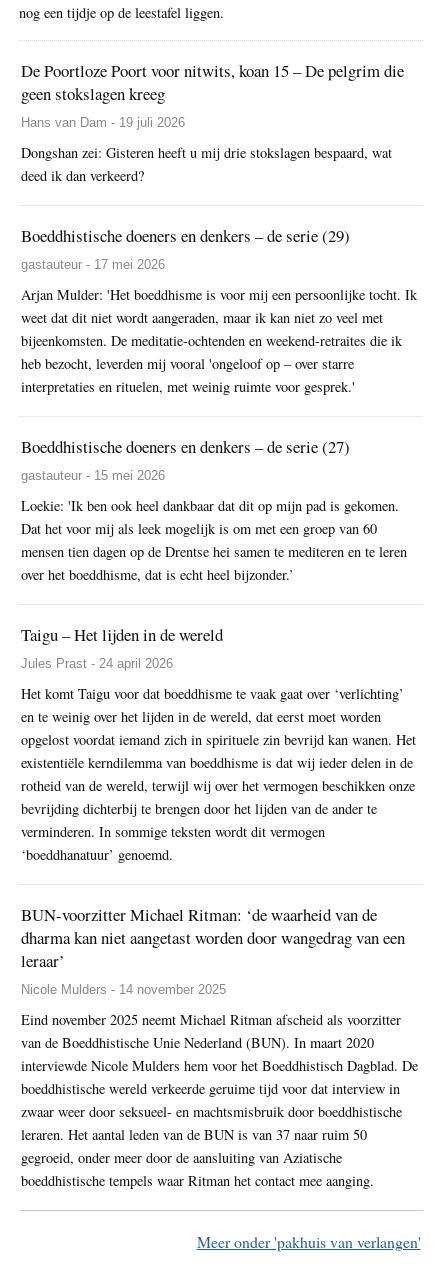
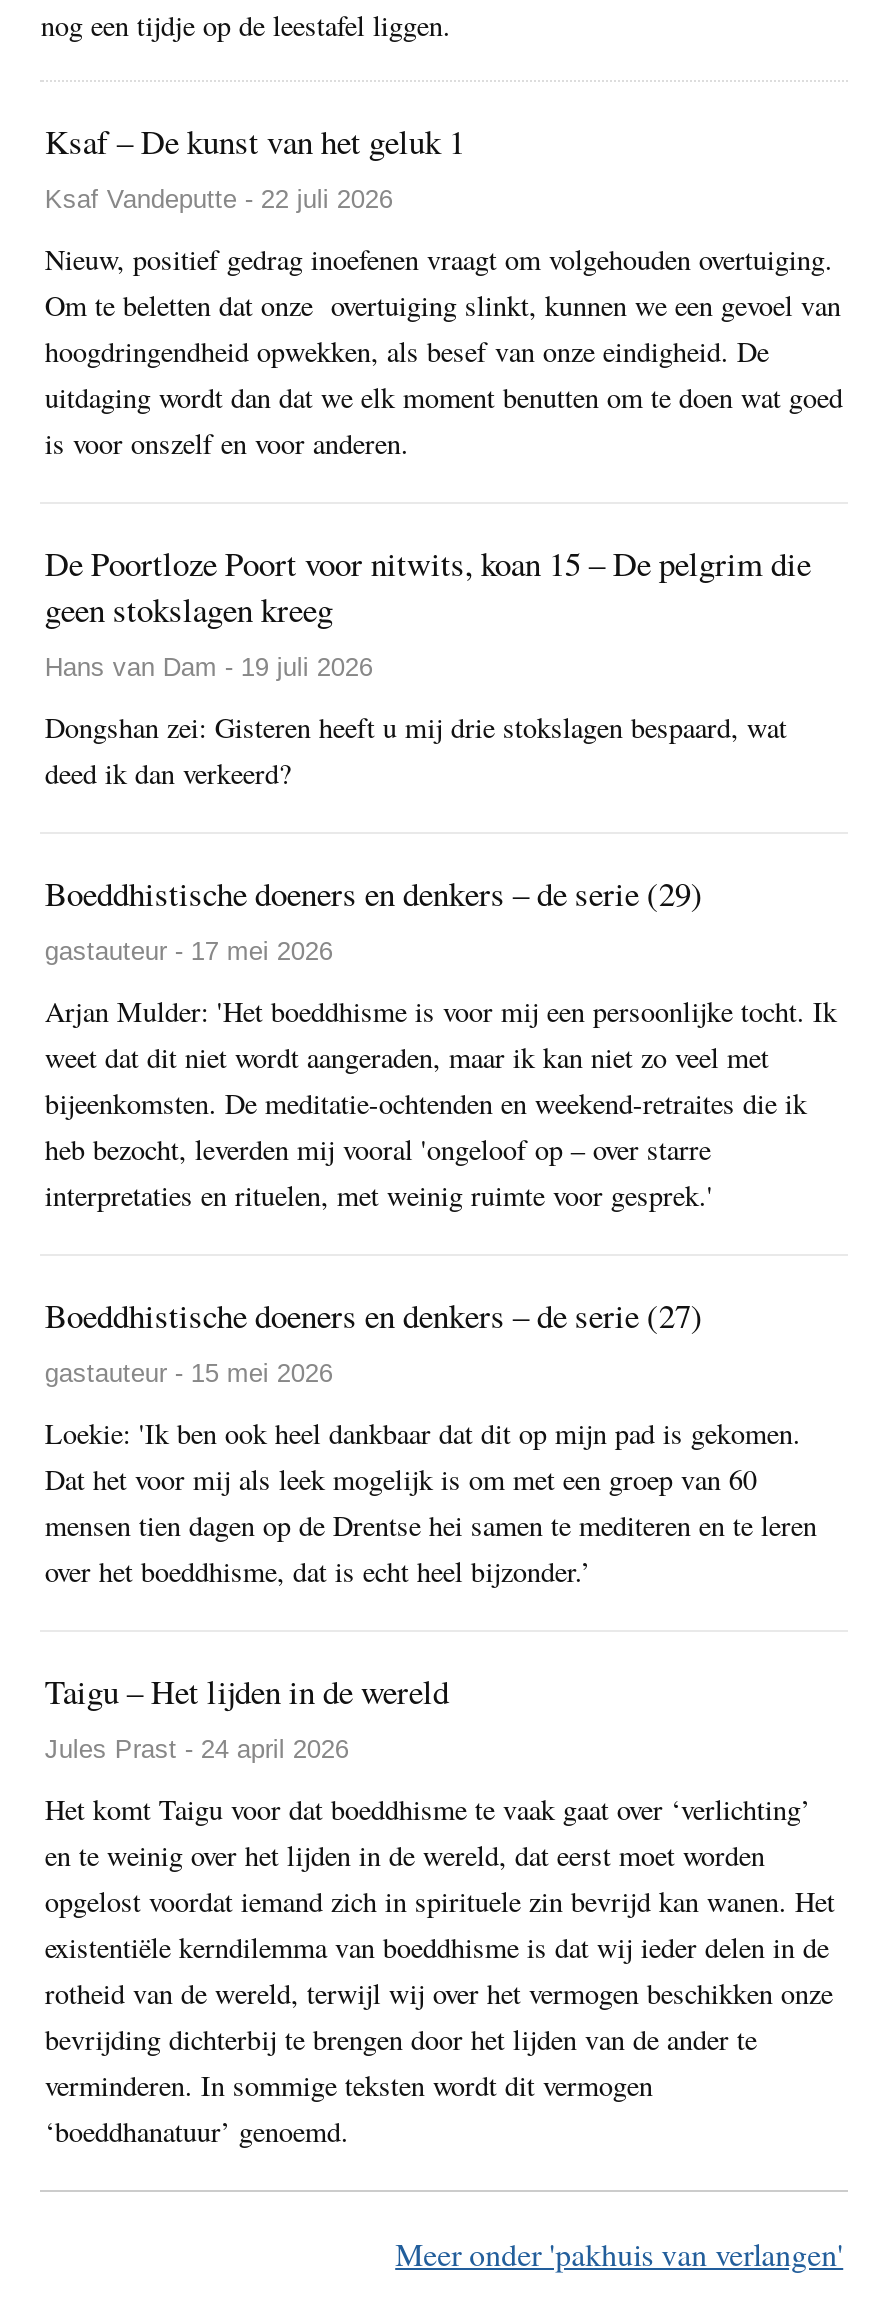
none -> [45,118,843,462] Ksaf – De kunst van het geluk 1 | Ksaf Vandeputte - 22 juli 2026 | Nieuw, positief gedrag inoefenen vraagt om volgehouden overtuiging. | Om te beletten dat onze overtuiging slinkt, kunnen we een gevoel van | hoogdringendheid opwekken, als besef van onze eindigheid. De | uitdaging wordt dan dat we elk moment benutten om te doen wat goed | is voor onszelf en voor anderen.
moved [21,59,417,864] -> [45,540,837,2150]: De Poortloze Poort voor nitwits, koan 15 – De pelgrim die | geen stokslagen kreeg | Hans van Dam - 19 juli 2026 | ... | verminderen. In sommige teksten wordt dit vermogen | ‘boeddhanatuur’ genoemd.
[21,903,418,1190] BUN-voorzitter Michael Ritman: ‘de waarheid van de | dharma kan niet aangetast worden door wangedrag van een | leraar’ | Nicole Mulders - 14 november 2025 | Eind november 2025 neemt Michael Ritman afscheid als voorzitter | van de Boeddhistische Unie Nederland (BUN). In maart 2020 | interviewde Nicole Mulders hem voor het Boeddhistisch Dagblad. De | boeddhistische wereld verkeerde geruime tijd voor dat interview in | zwaar weer door seksueel- en machtsmisbruik door boeddhistische | leraren. Het aantal leden van de BUN is van 37 naar ruim 50 | gegroeid, onder meer door de aansluiting van Aziatische | boeddhistische tempels waar Ritman het contact mee aanging. -> none

